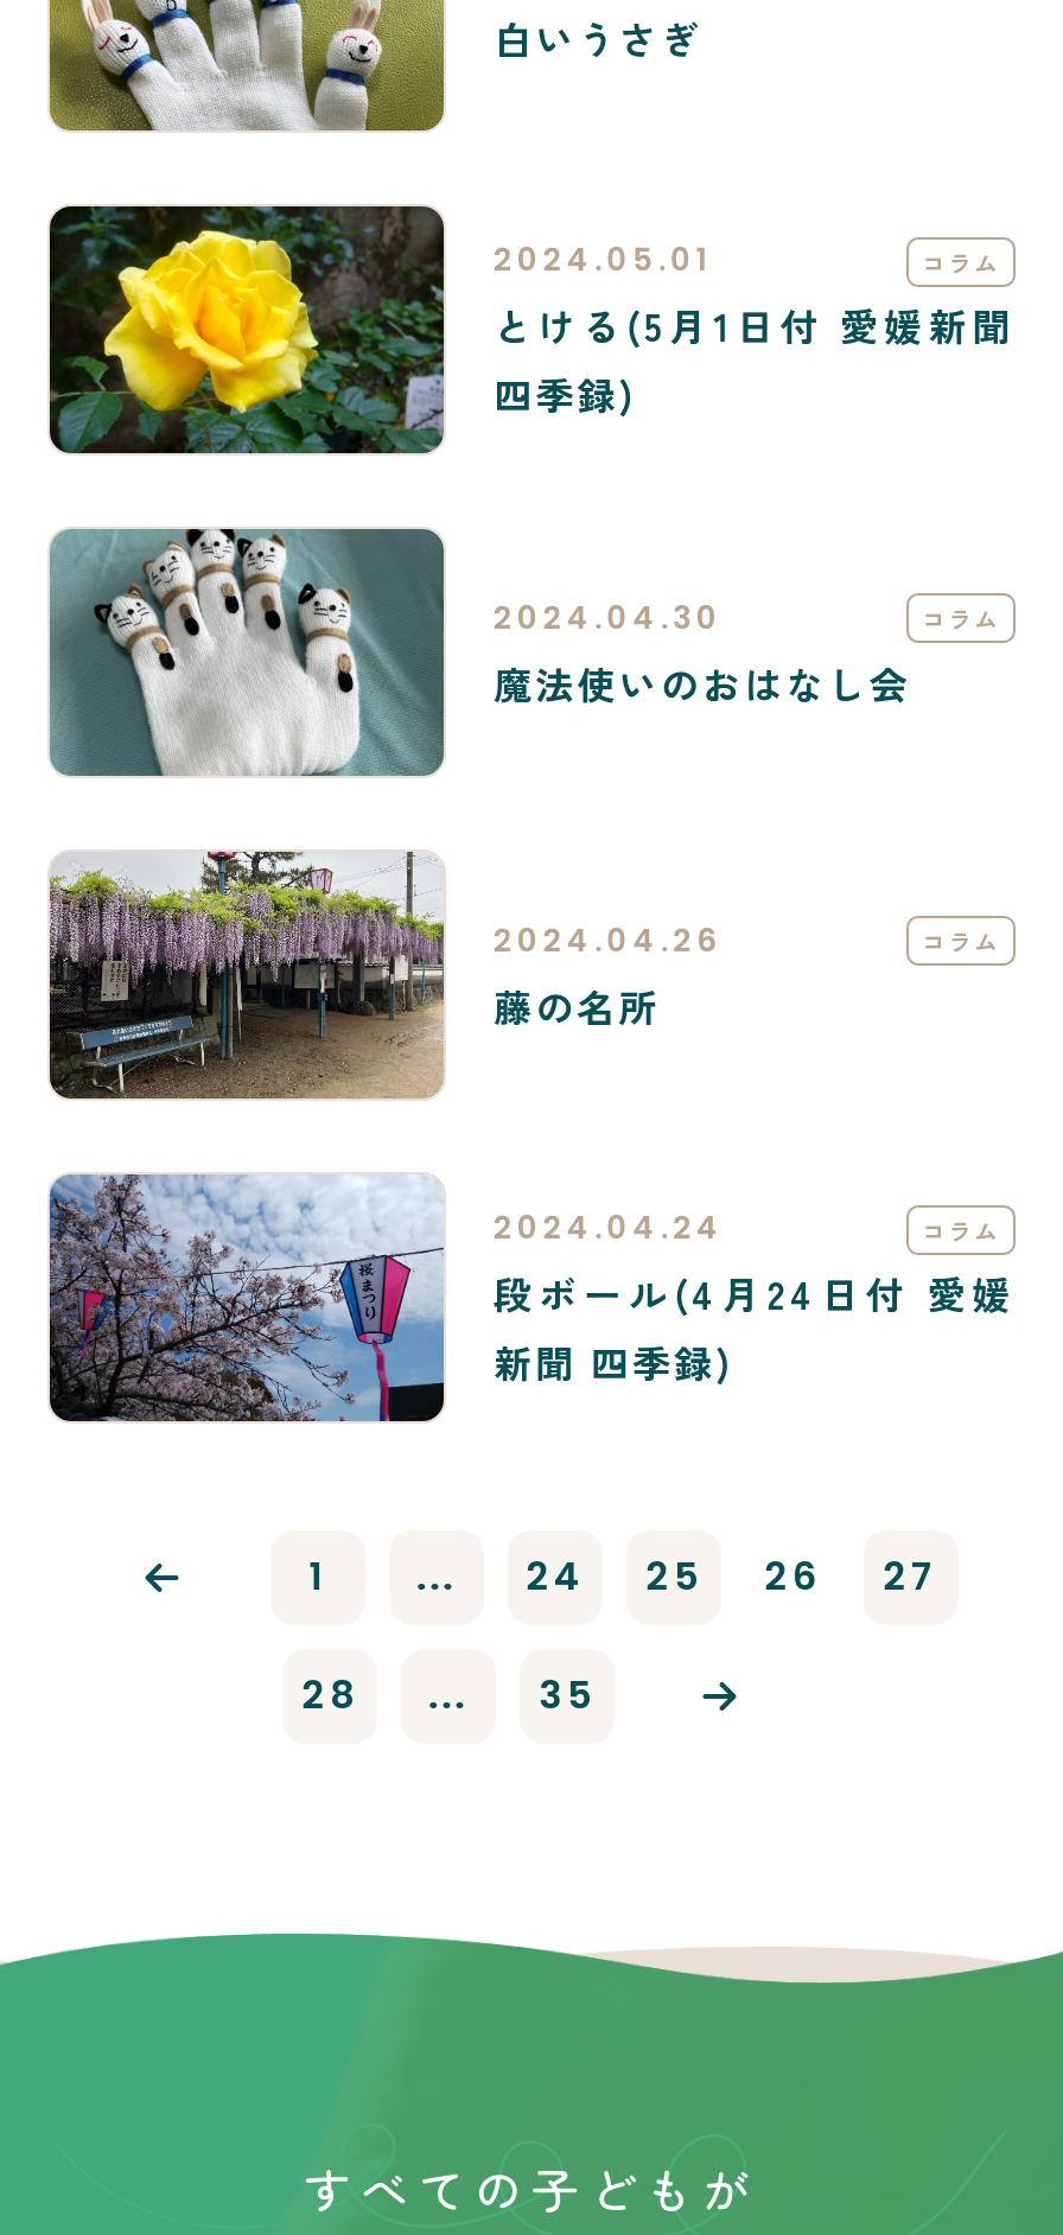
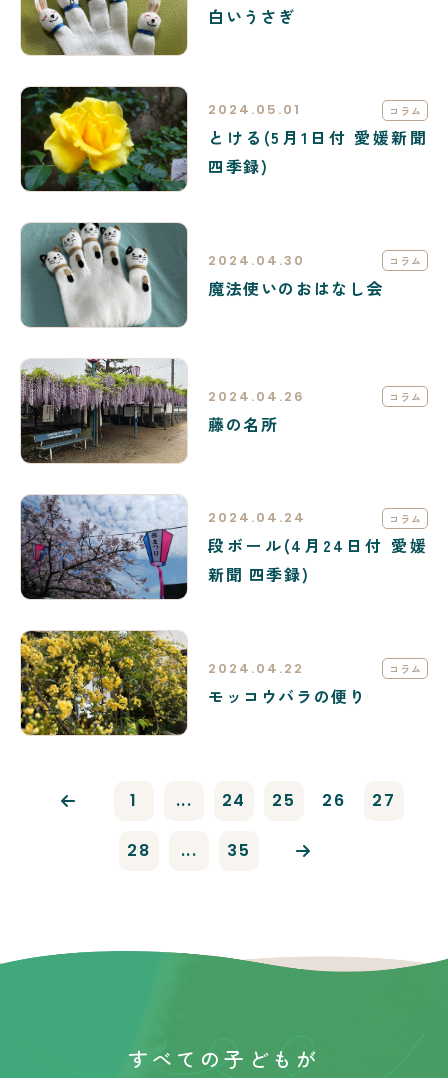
none -> [20,630,421,736] [image] | 2024.04.22 | コラム | モッコウバラの便り

